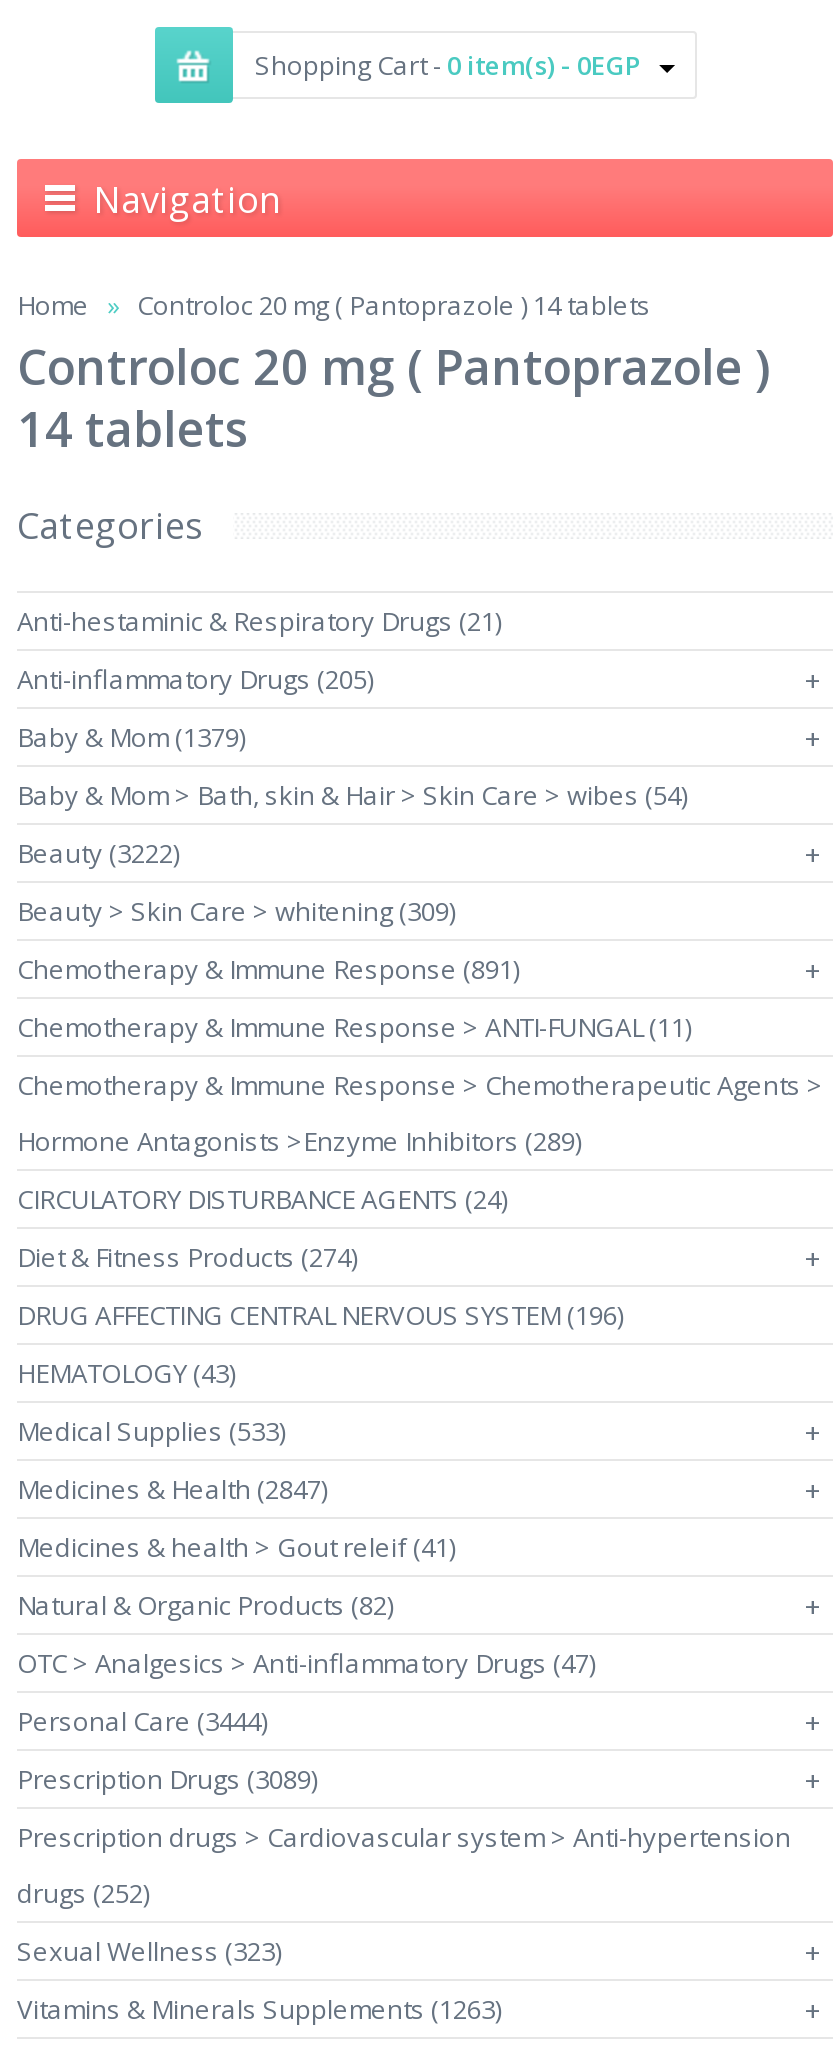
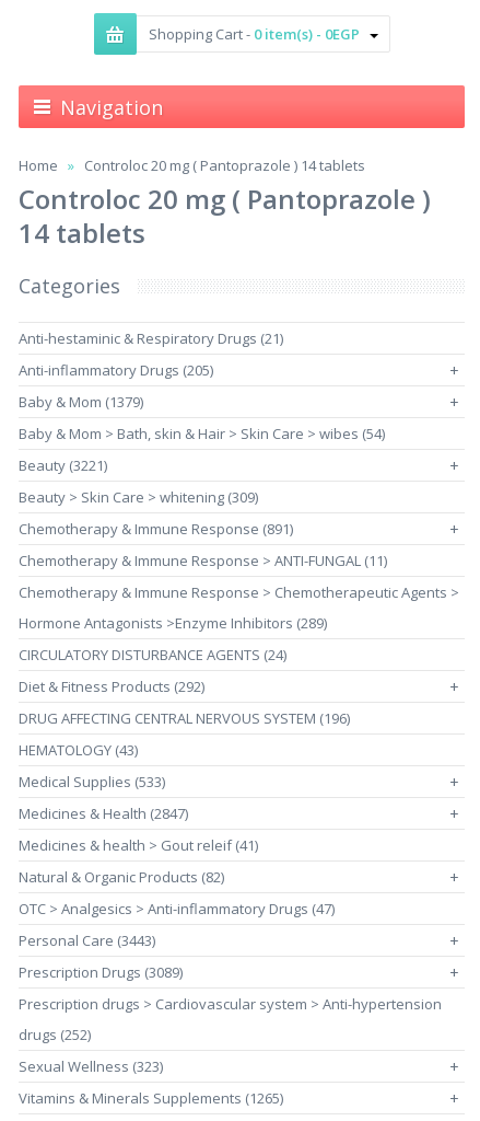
[17,835,179,871] Beauty (3222) -> [19,455,107,475] Beauty (3221)
[17,1239,357,1275] Diet & Fitness Products (274) -> [19,677,204,696] Diet & Fitness Products (292)
[17,1703,267,1739] Personal Care (3444) -> [19,931,155,950] Personal Care (3443)
[17,1991,501,2027] Vitamins & Minerals Supplements (1263) -> [19,1088,283,1108] Vitamins & Minerals Supplements (1265)

